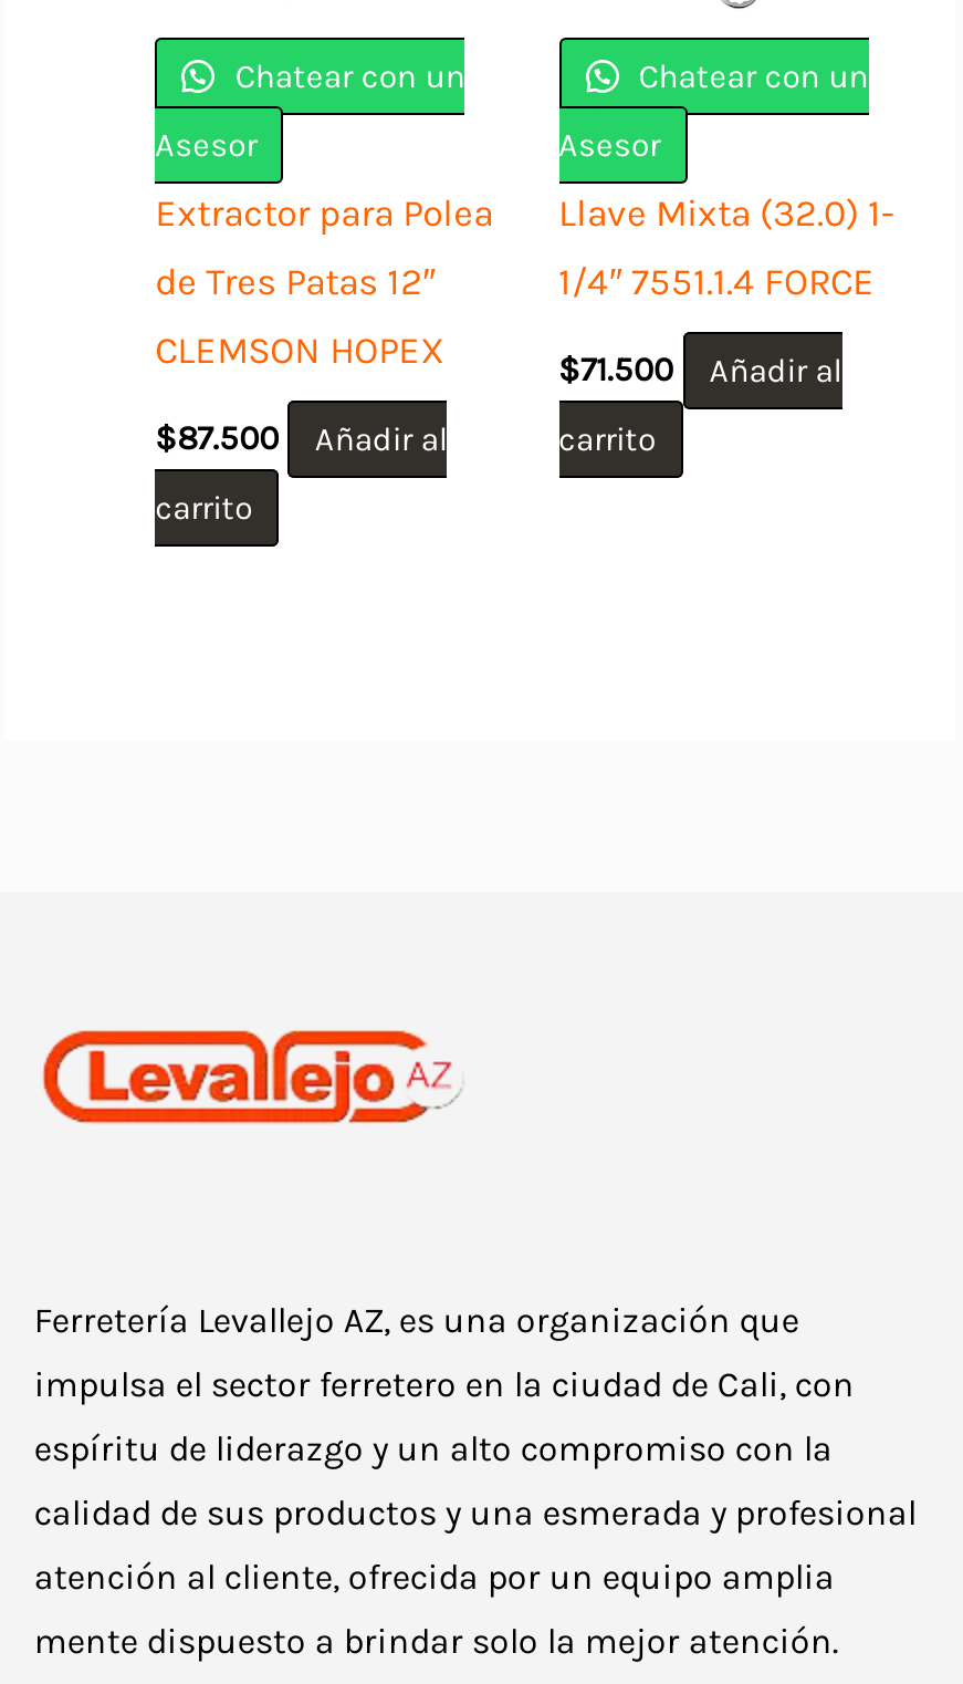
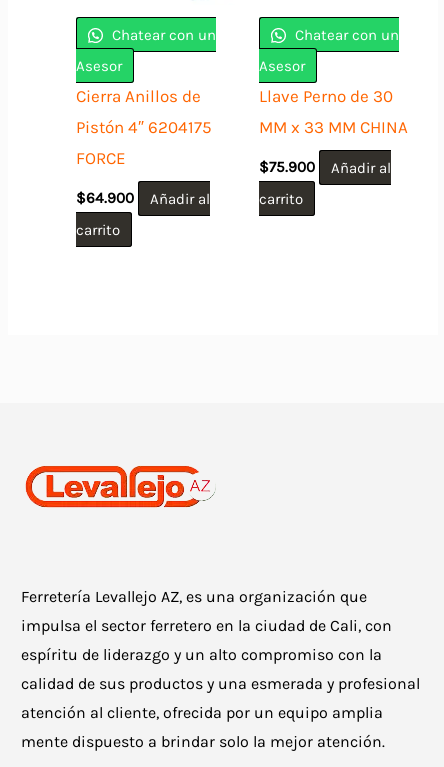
[155,190,494,234] Extractor para Polea -> [76,86,201,106] Cierra Anillos de
[558,190,894,234] Llave Mixta (32.0) 1- -> [258,86,392,106] Llave Perno de 30
[155,258,436,303] de Tres Patas 12″ -> [76,117,212,137] Pistón 4″ 6204175
[558,258,875,303] 1/4″ 7551.1.4 FORCE -> [258,117,407,137] MM x 33 MM CHINA
[155,327,445,371] CLEMSON HOPEX -> [76,148,126,168] FORCE
[558,350,842,390] $71.500 Añadir al -> [258,158,391,176] $75.900 Añadir al
[155,419,448,459] $87.500 Añadir al -> [76,189,210,207] $64.900 Añadir al

